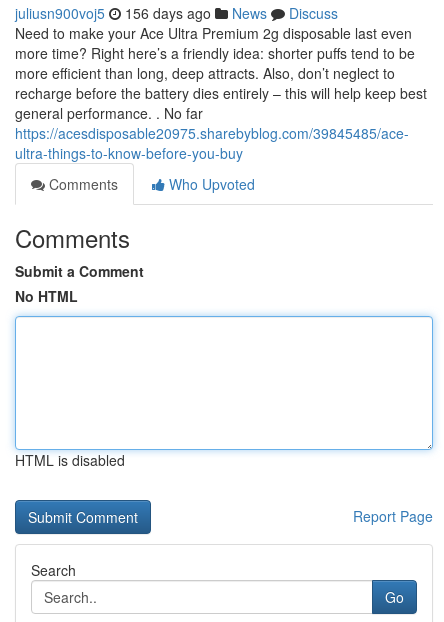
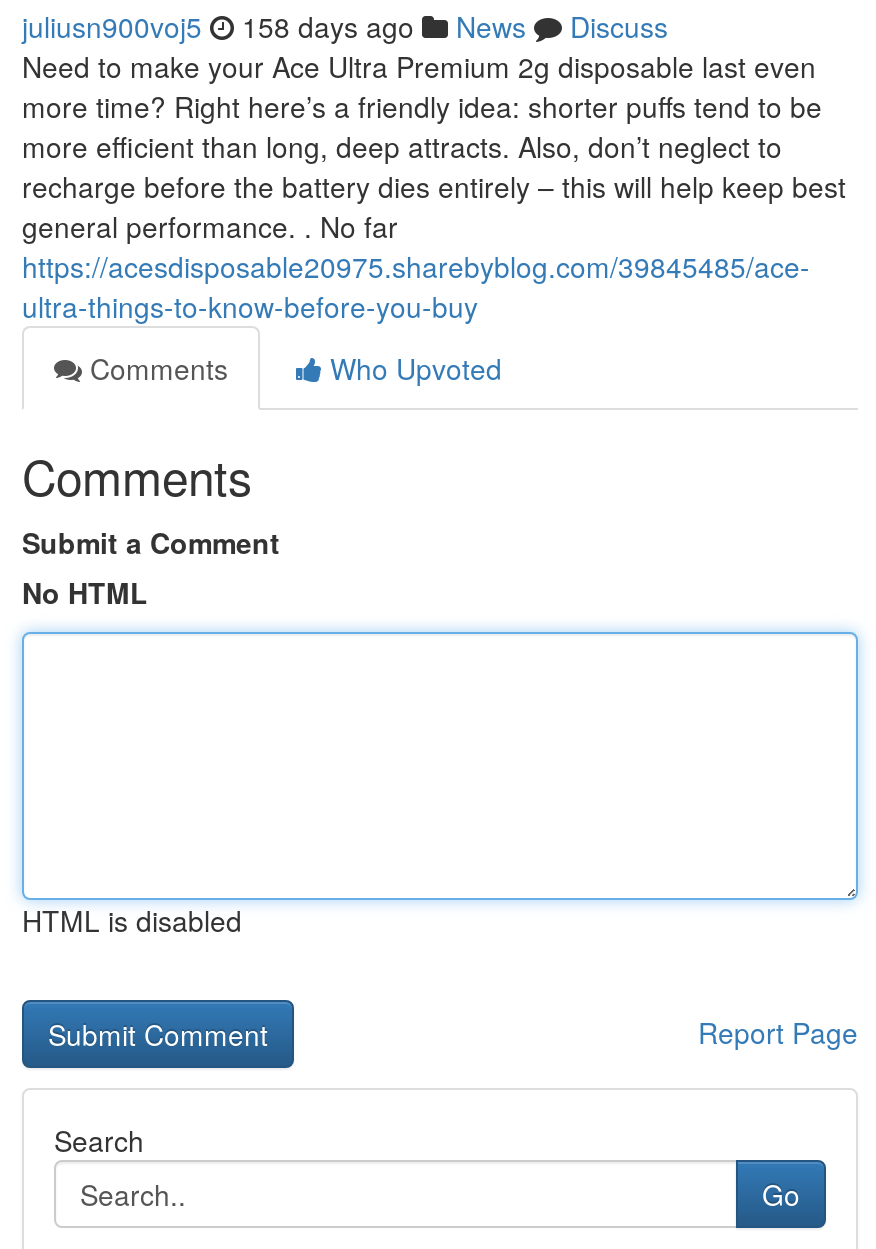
[15,3,338,23] juliusn900voj5 156 days ago News Discuss -> [22,6,668,46] juliusn900voj5 158 days ago News Discuss

